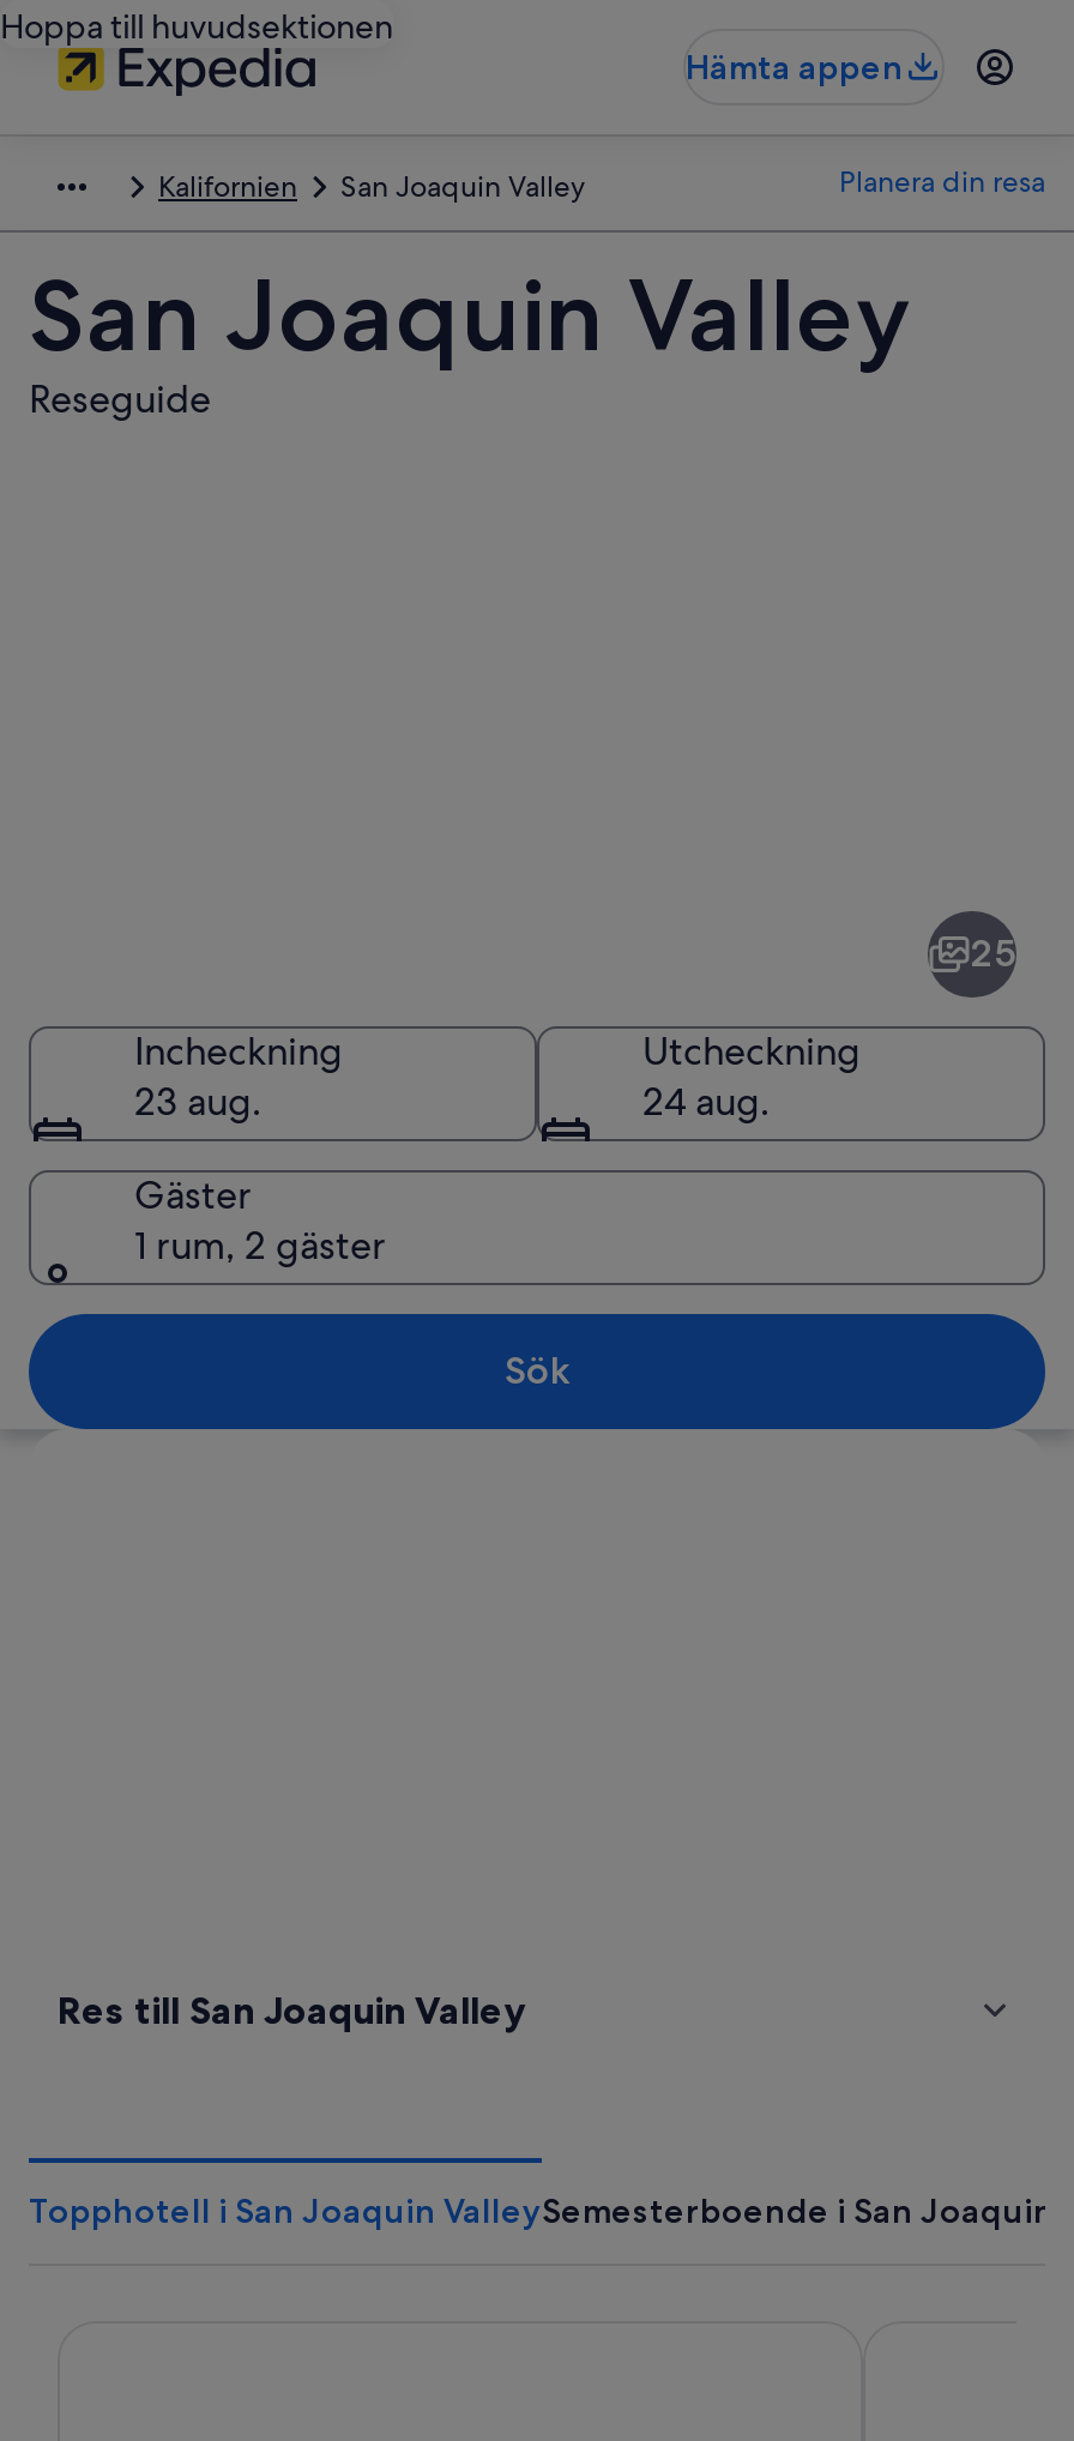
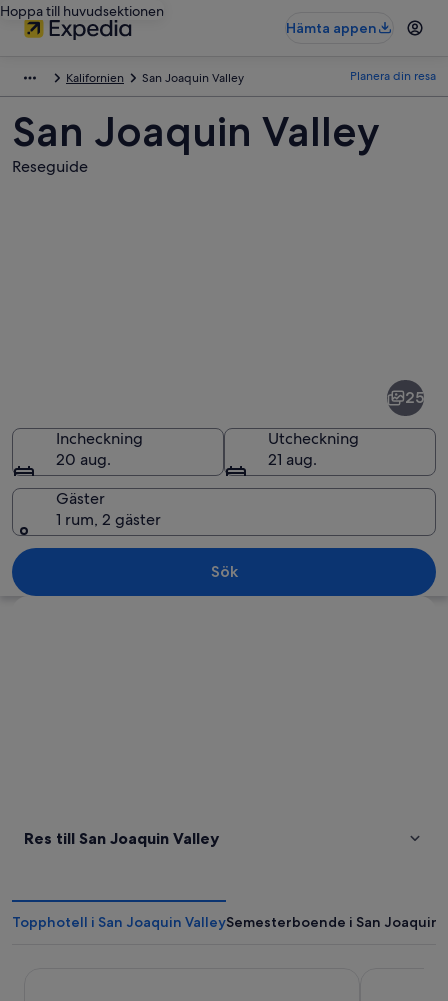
[134,1075,261,1126] 23 aug. -> [56,448,111,469] 20 aug.
[642,1075,770,1126] 24 aug. -> [268,448,317,469] 21 aug.

